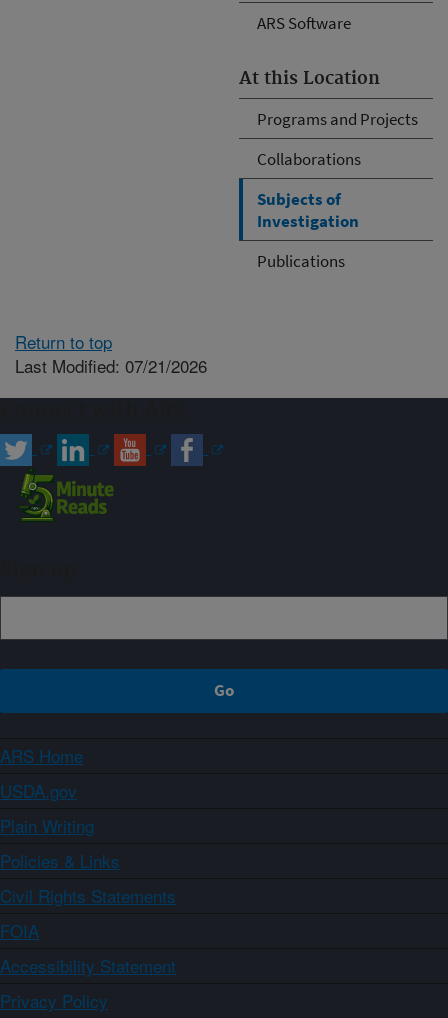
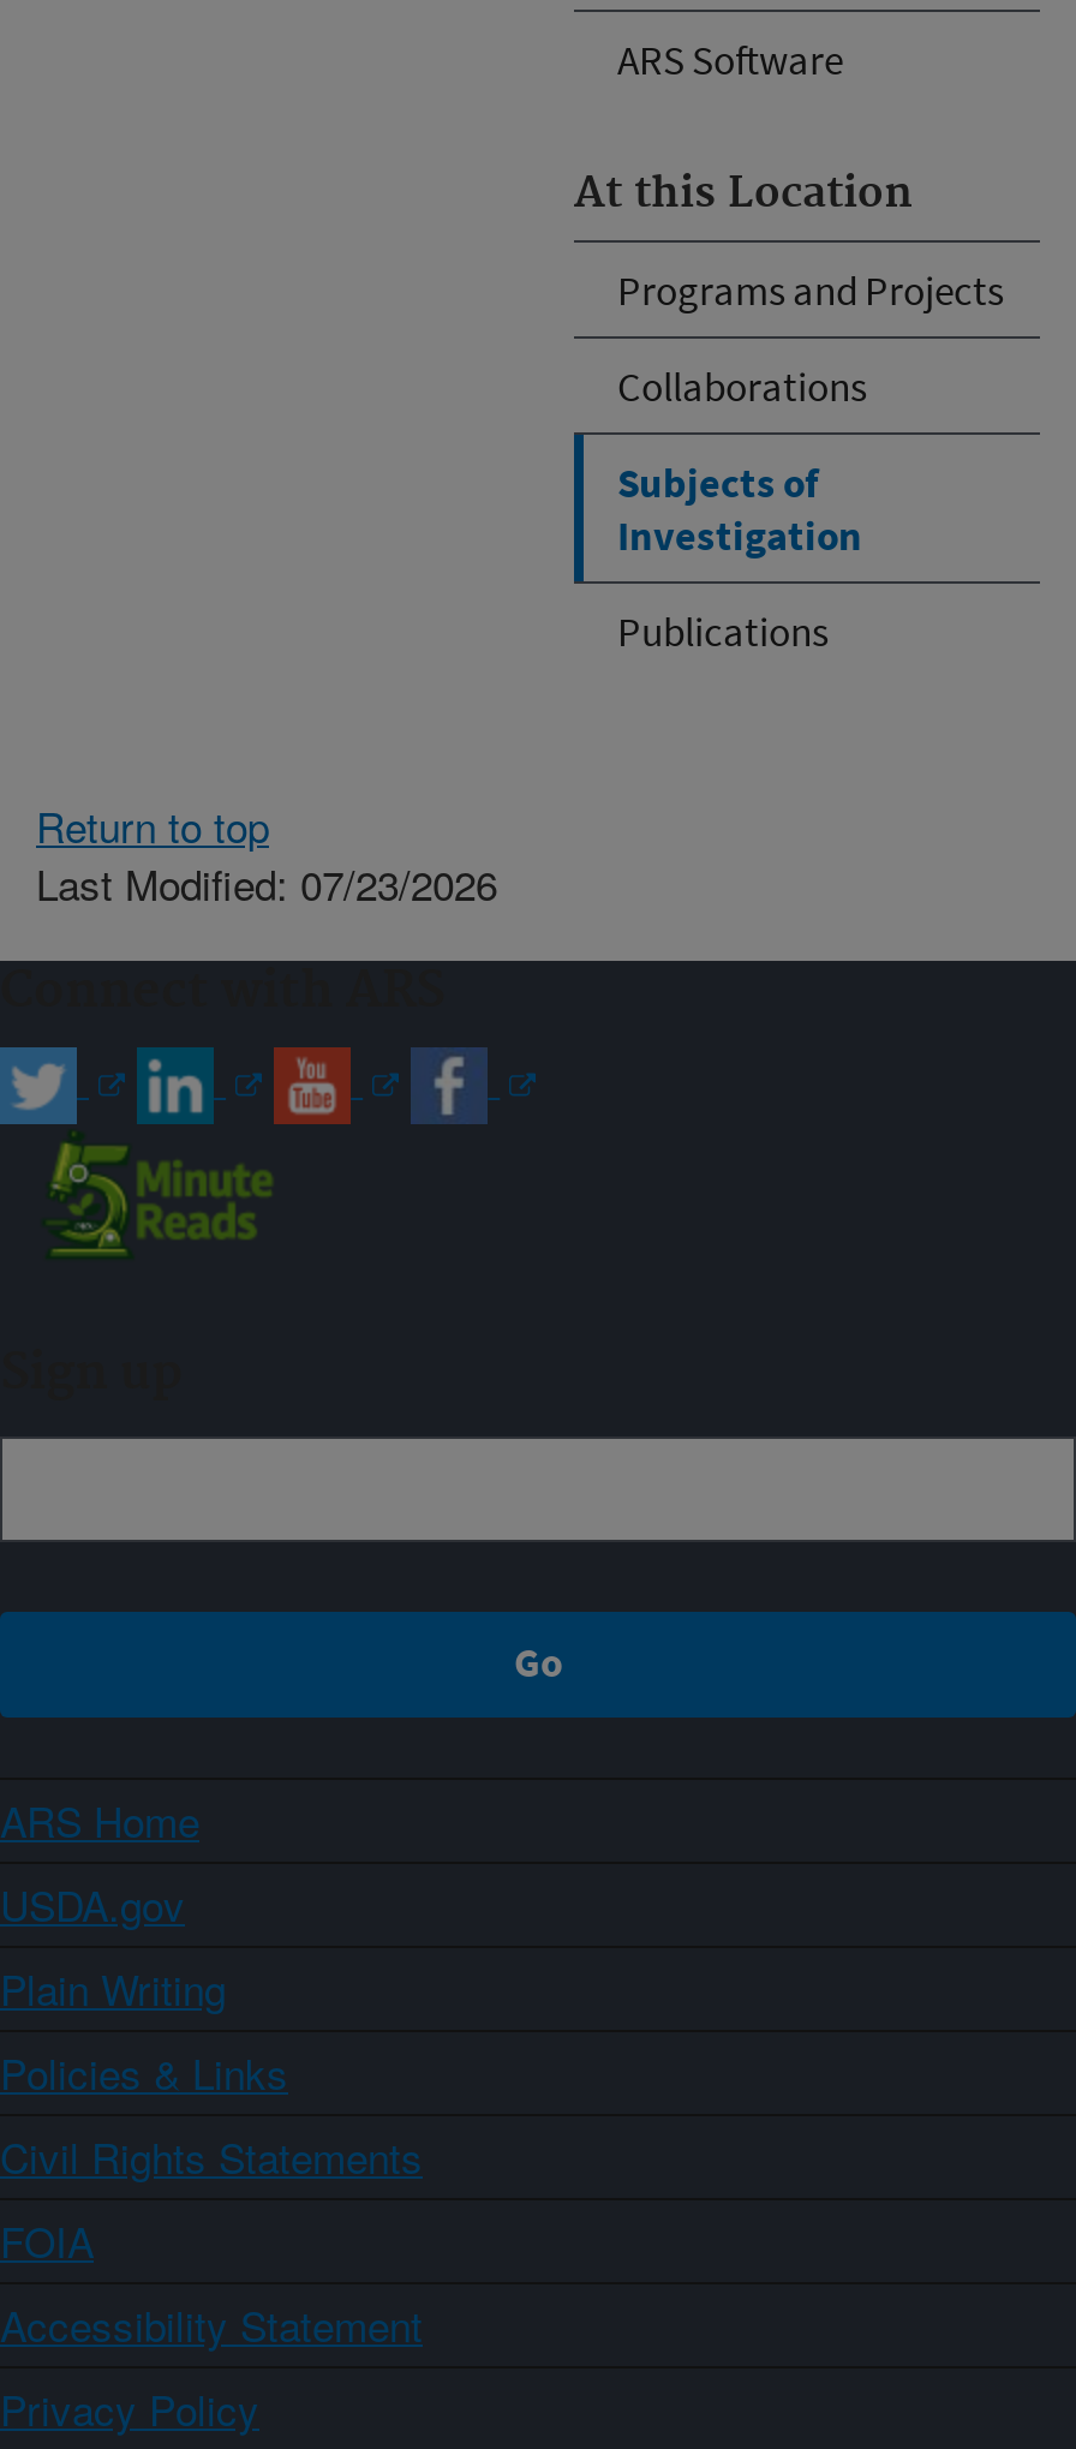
[15,353,207,378] Last Modified: 07/21/2026 -> [36,853,497,913] Last Modified: 07/23/2026

